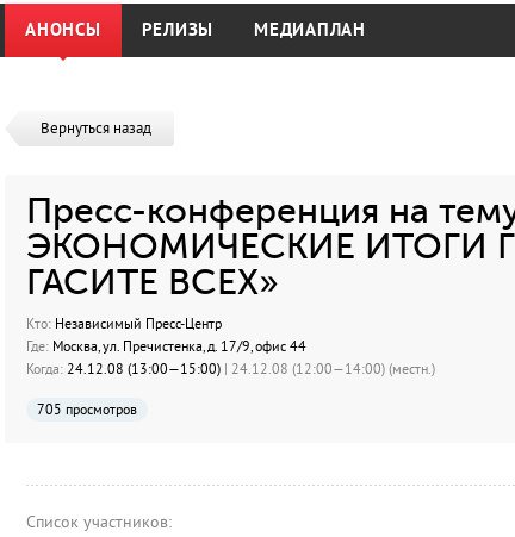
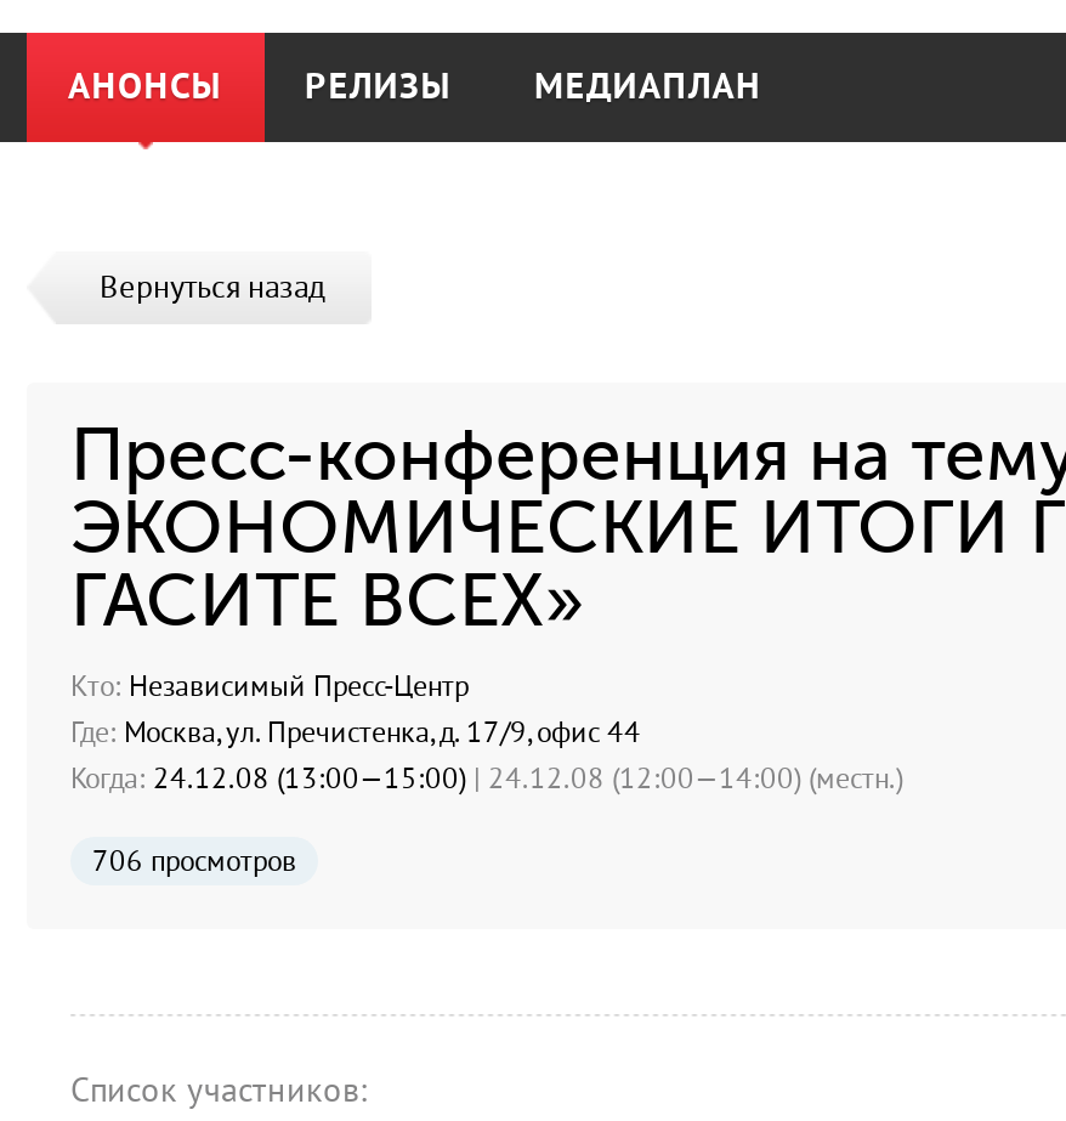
[37,401,137,418] 705 просмотров -> [92,844,296,878] 706 просмотров

